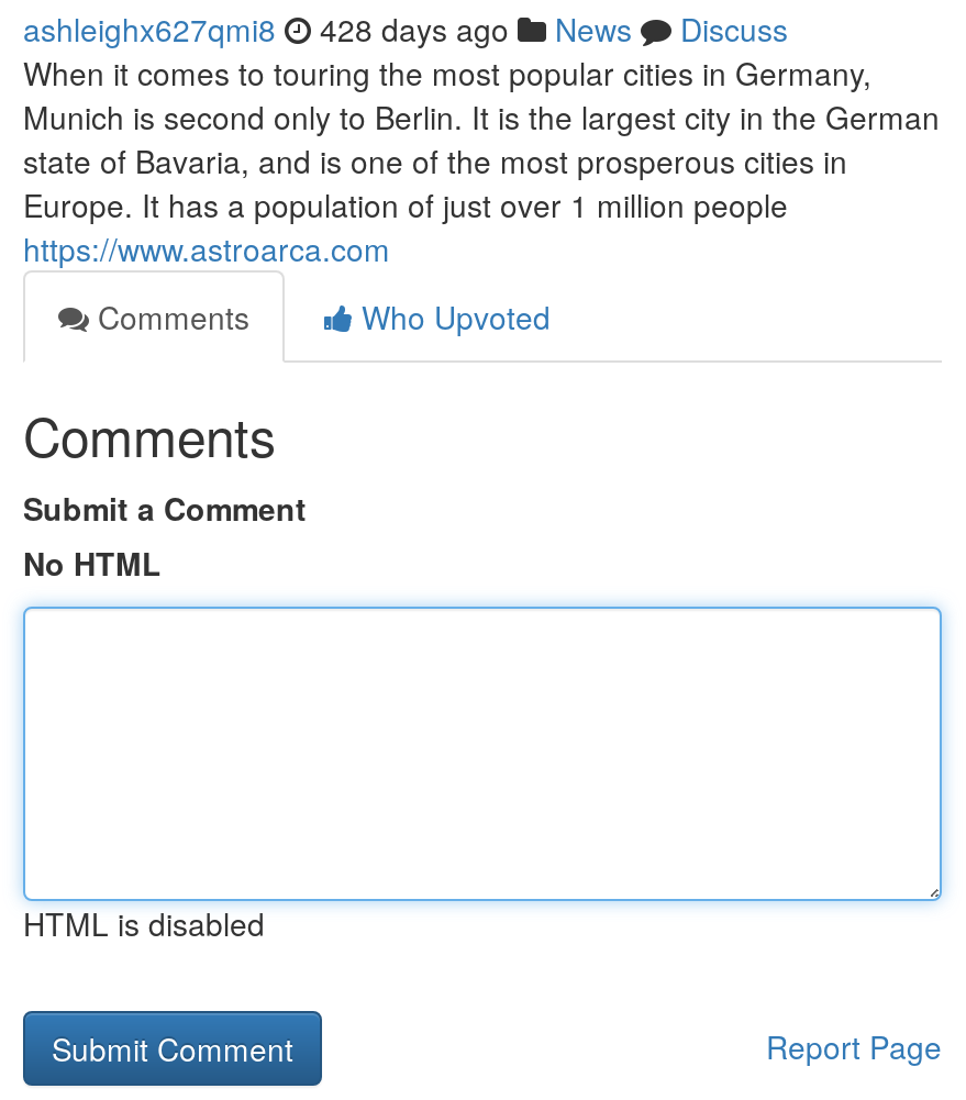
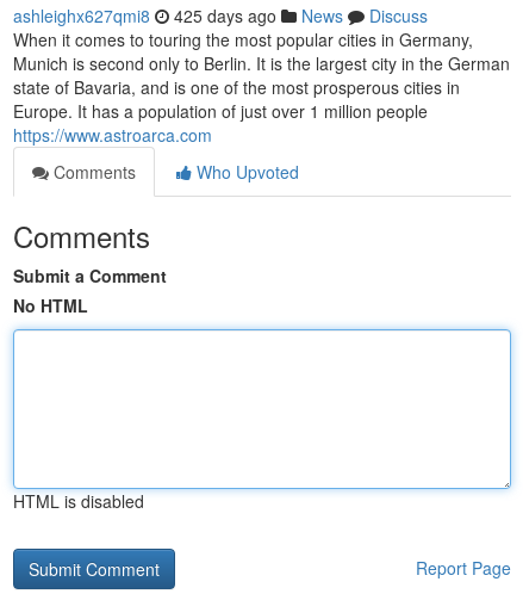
[23,7,788,51] ashleighx627qmi8 428 days ago News Discuss -> [13,4,428,27] ashleighx627qmi8 425 days ago News Discuss

